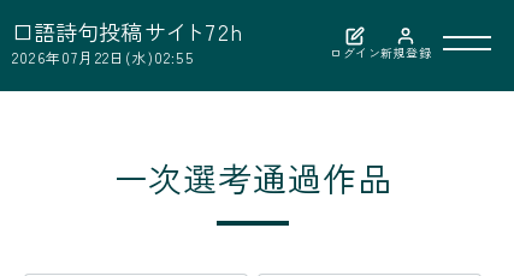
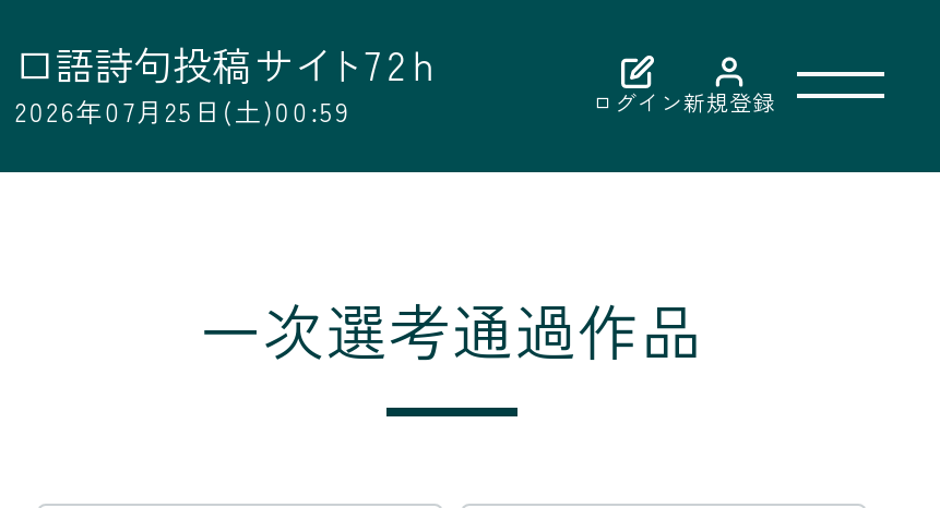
[12,46,194,67] 2026年07月22日(水)02:55 -> [15,90,351,128] 2026年07月25日(土)00:59

